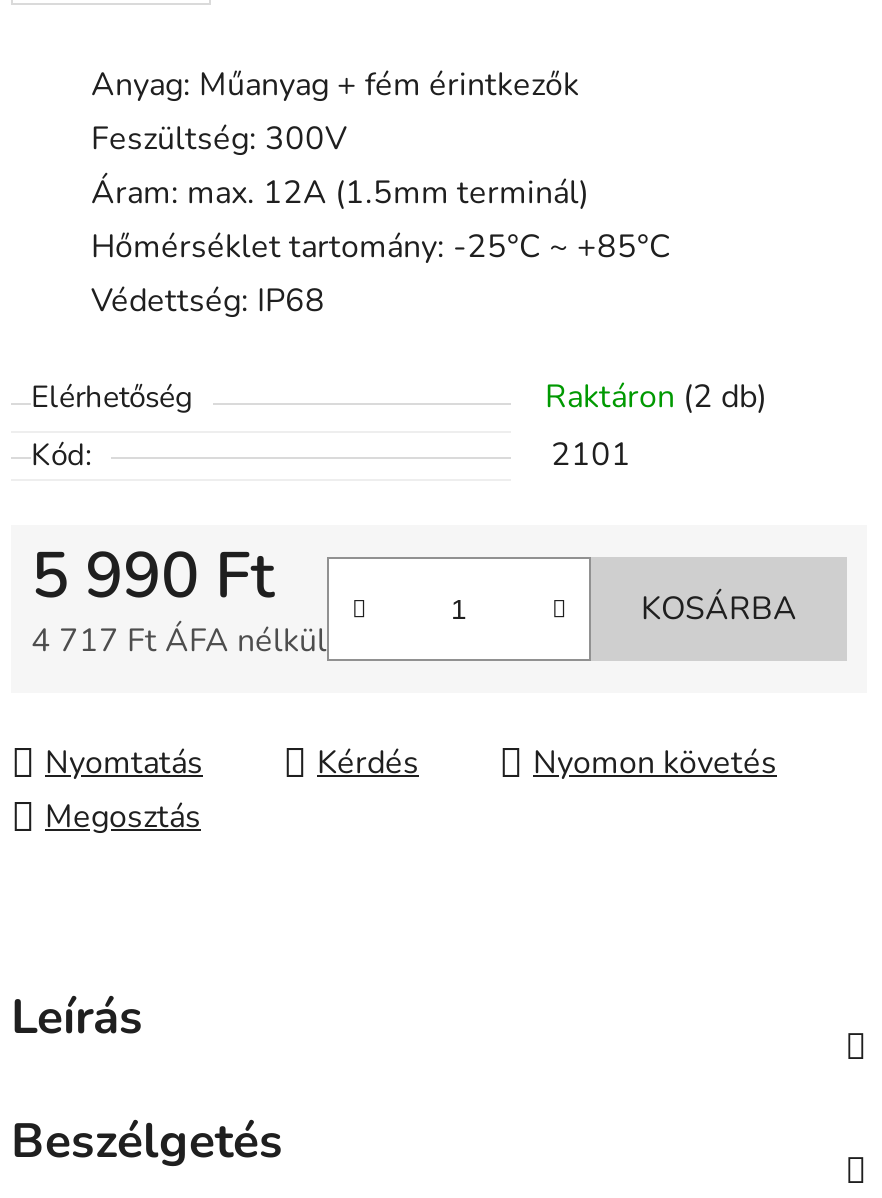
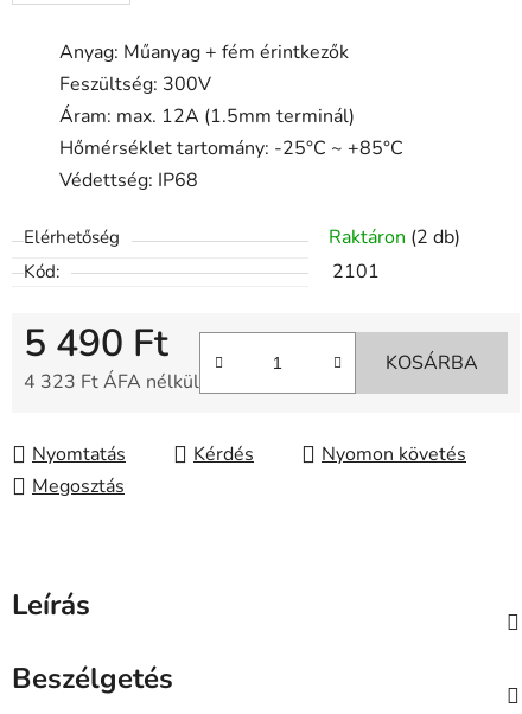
[31,533,275,619] 5 990 Ft -> [24,318,168,369] 5 490 Ft
[31,619,327,663] 4 717 Ft ÁFA nélkül -> [24,369,199,395] 4 323 Ft ÁFA nélkül

